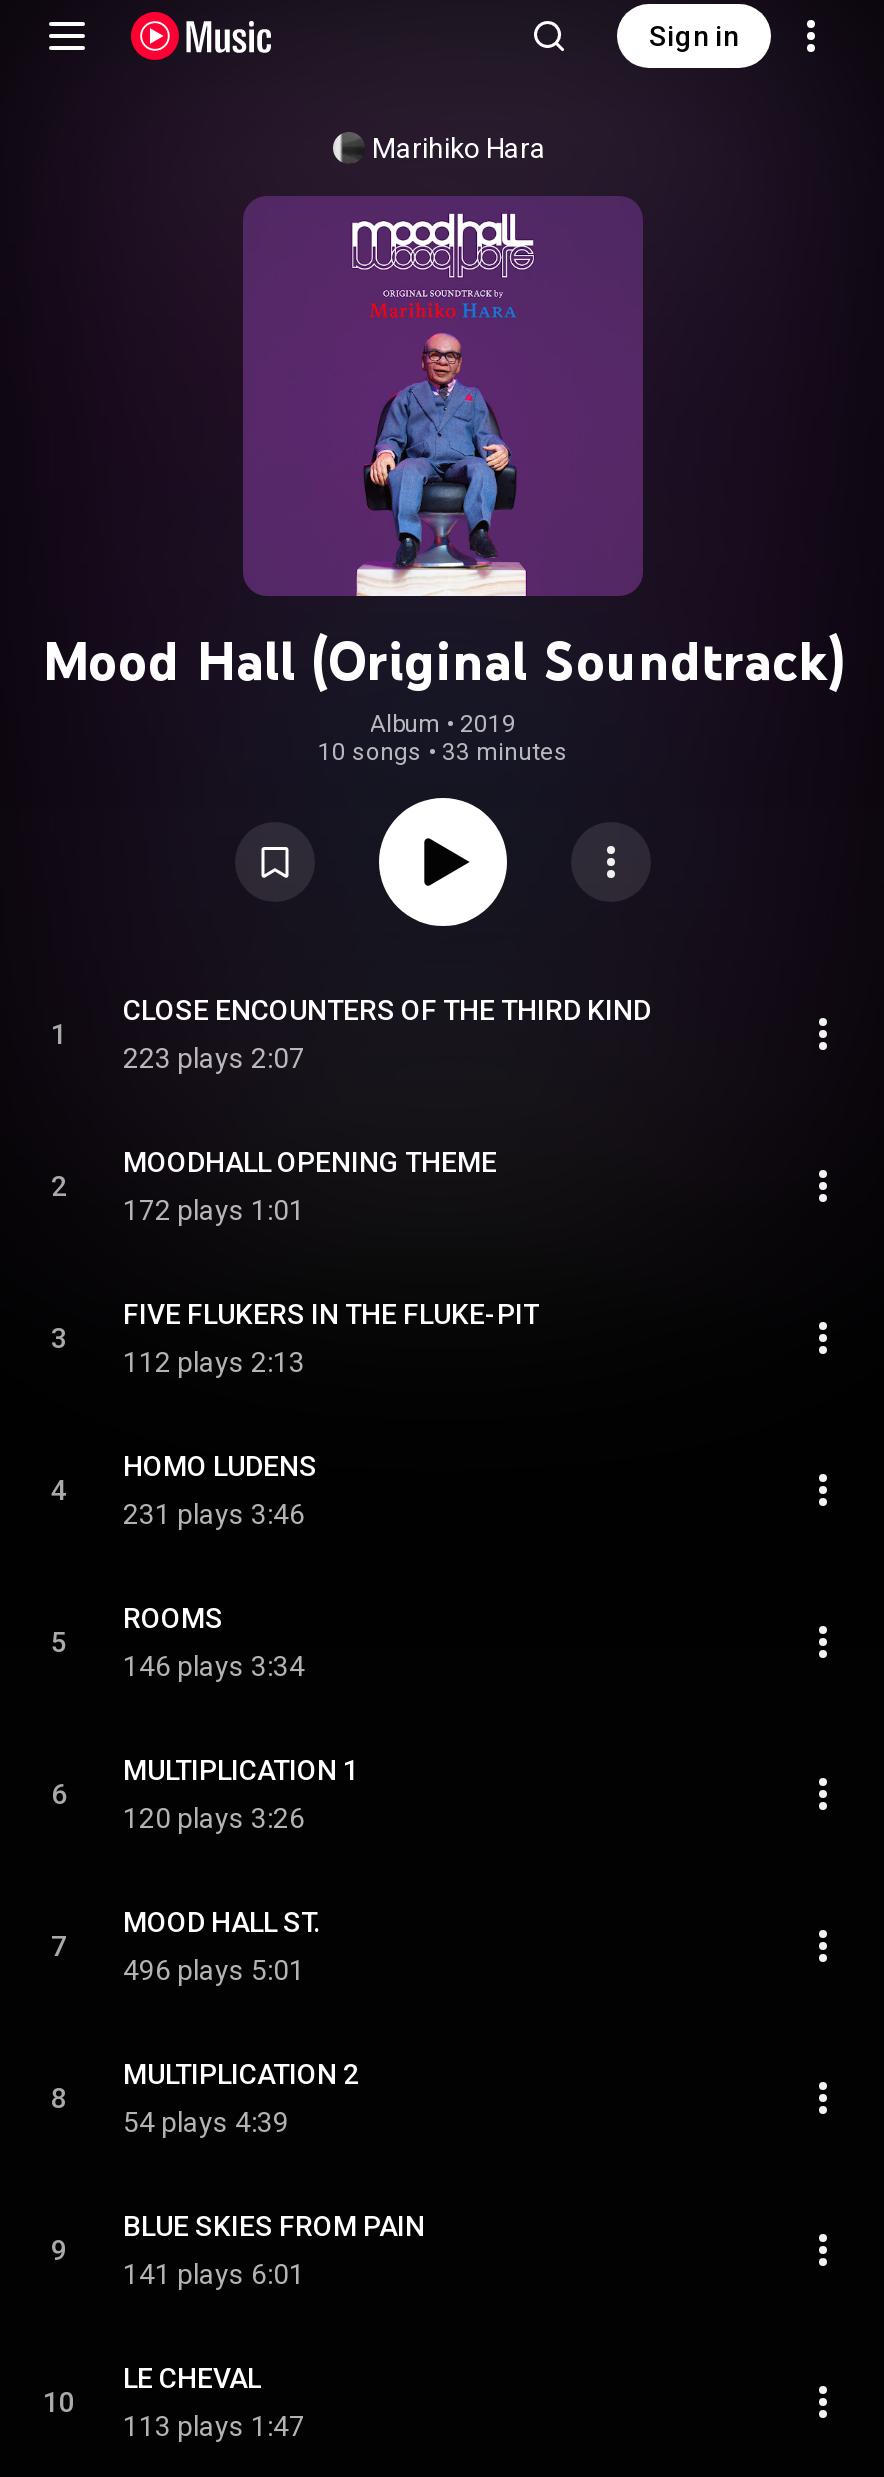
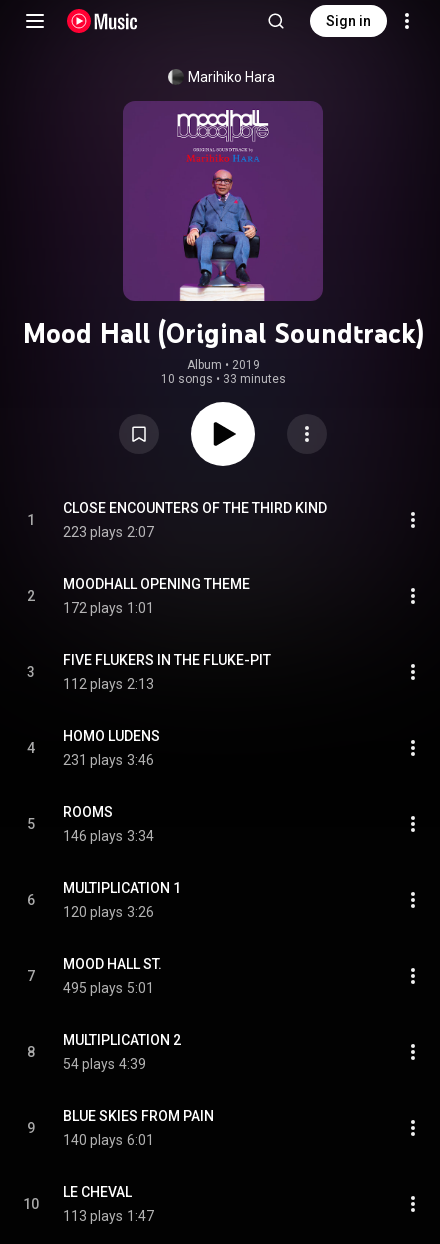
[123,1954,305,1986] 496 plays 5:01 -> [63,980,154,996] 495 plays 5:01
[123,2258,305,2290] 141 plays 6:01 -> [63,1132,154,1148] 140 plays 6:01

